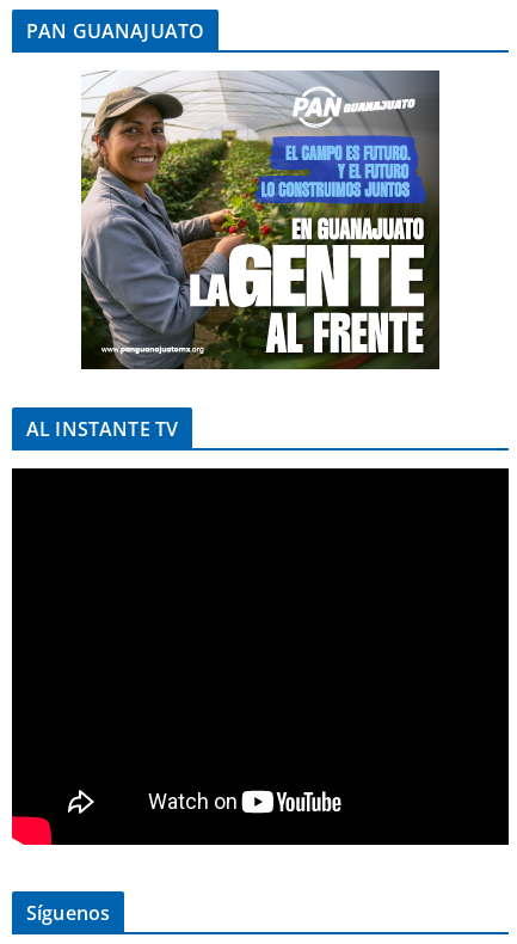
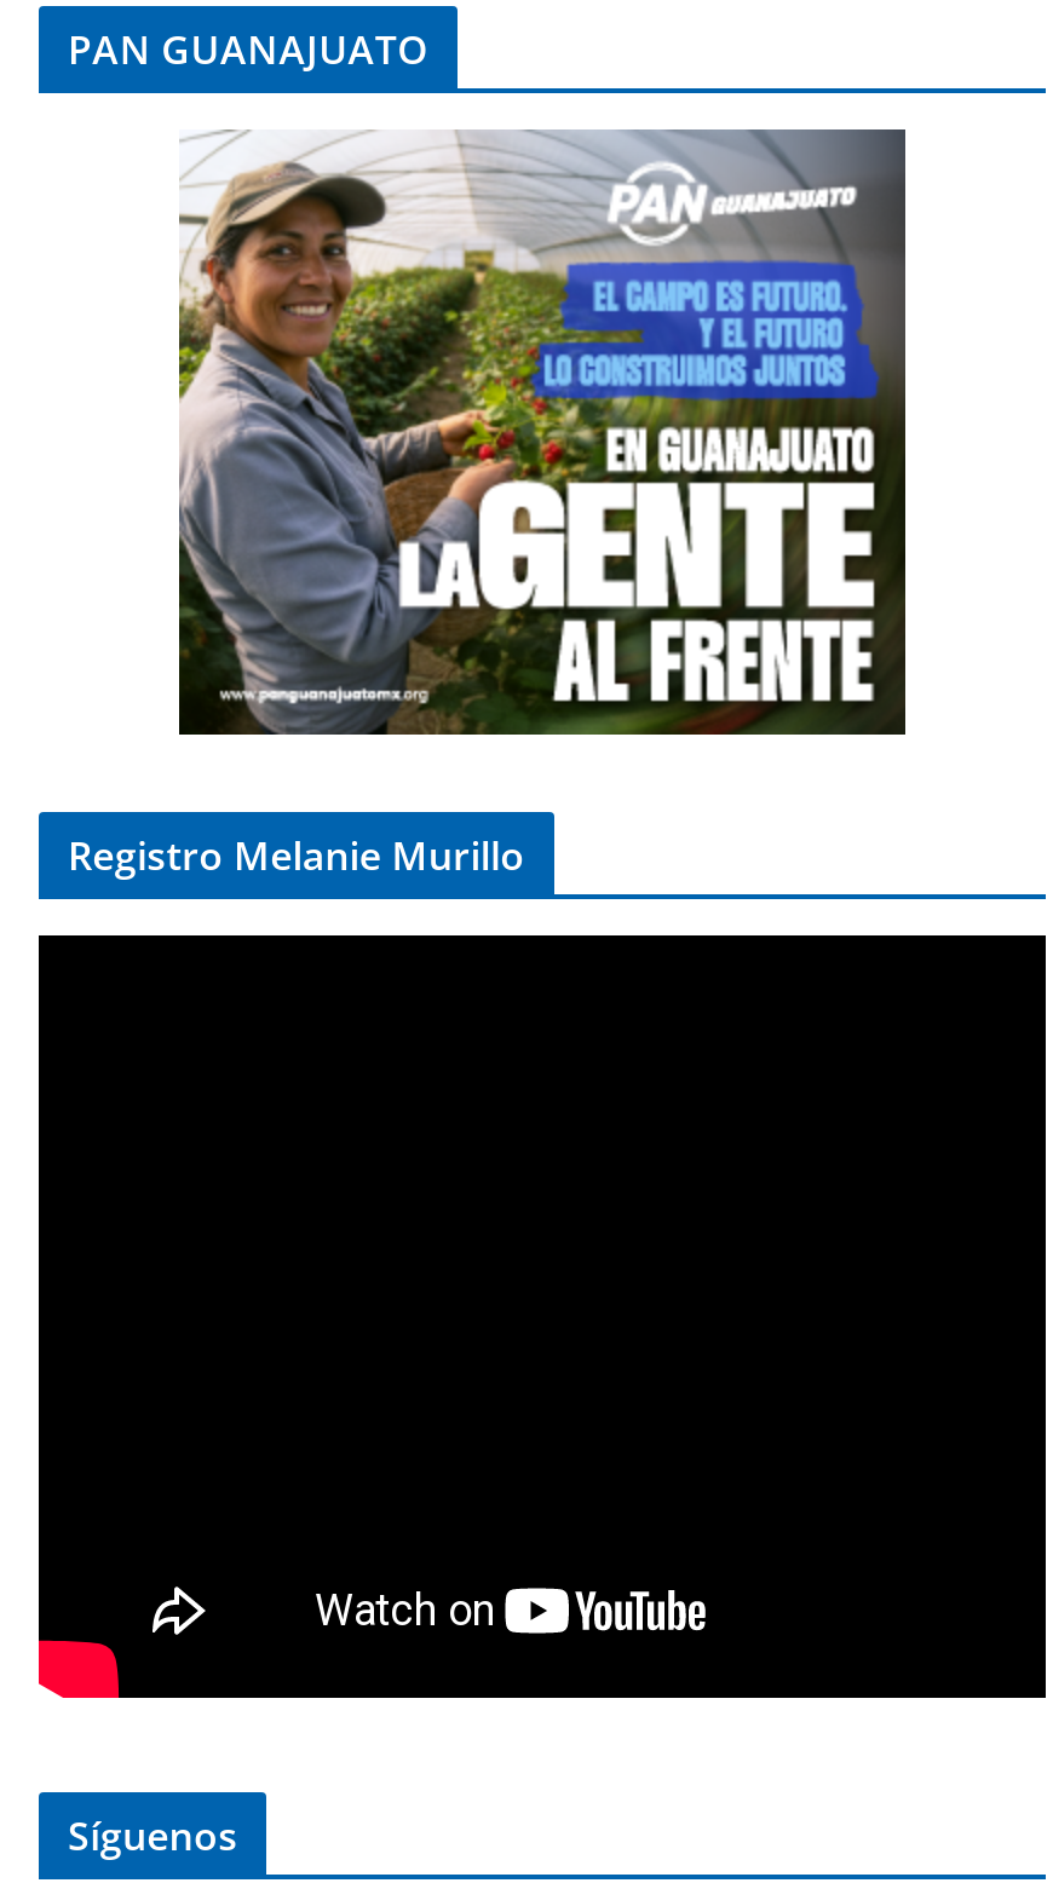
[26,416,178,442] AL INSTANTE TV -> [68,830,525,883] Registro Melanie Murillo

